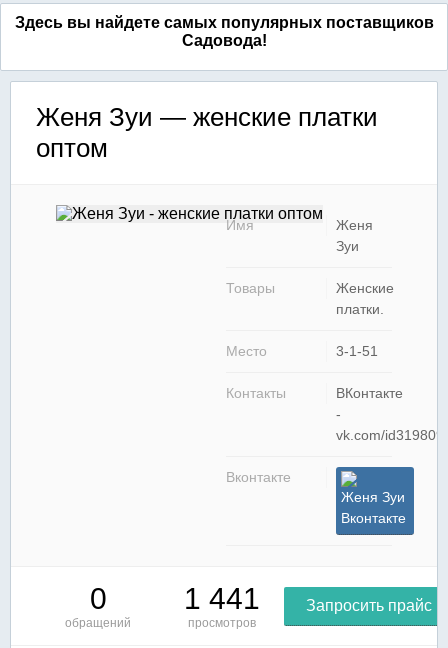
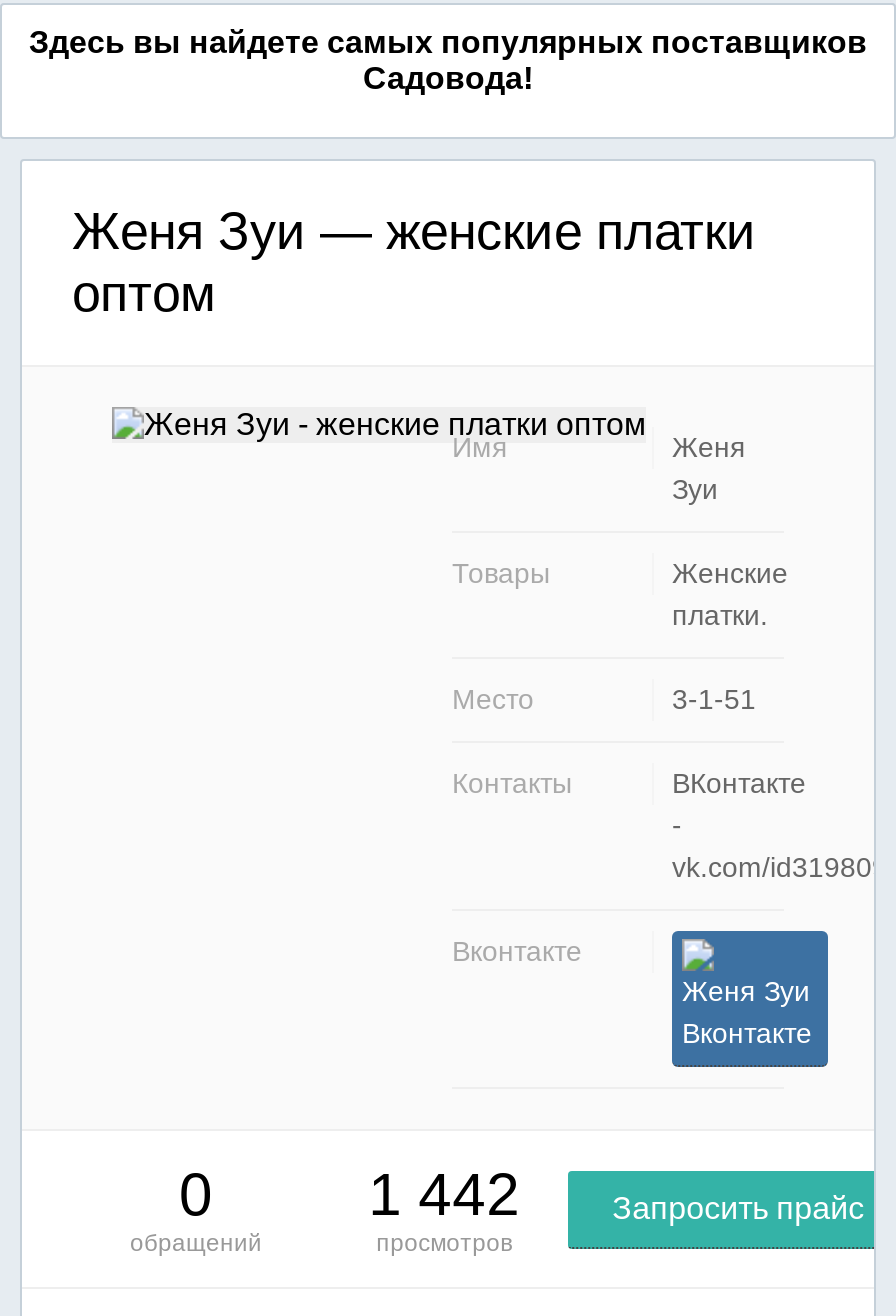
[184,582,260,615] 1 441 -> [368,1161,520,1227] 1 442

